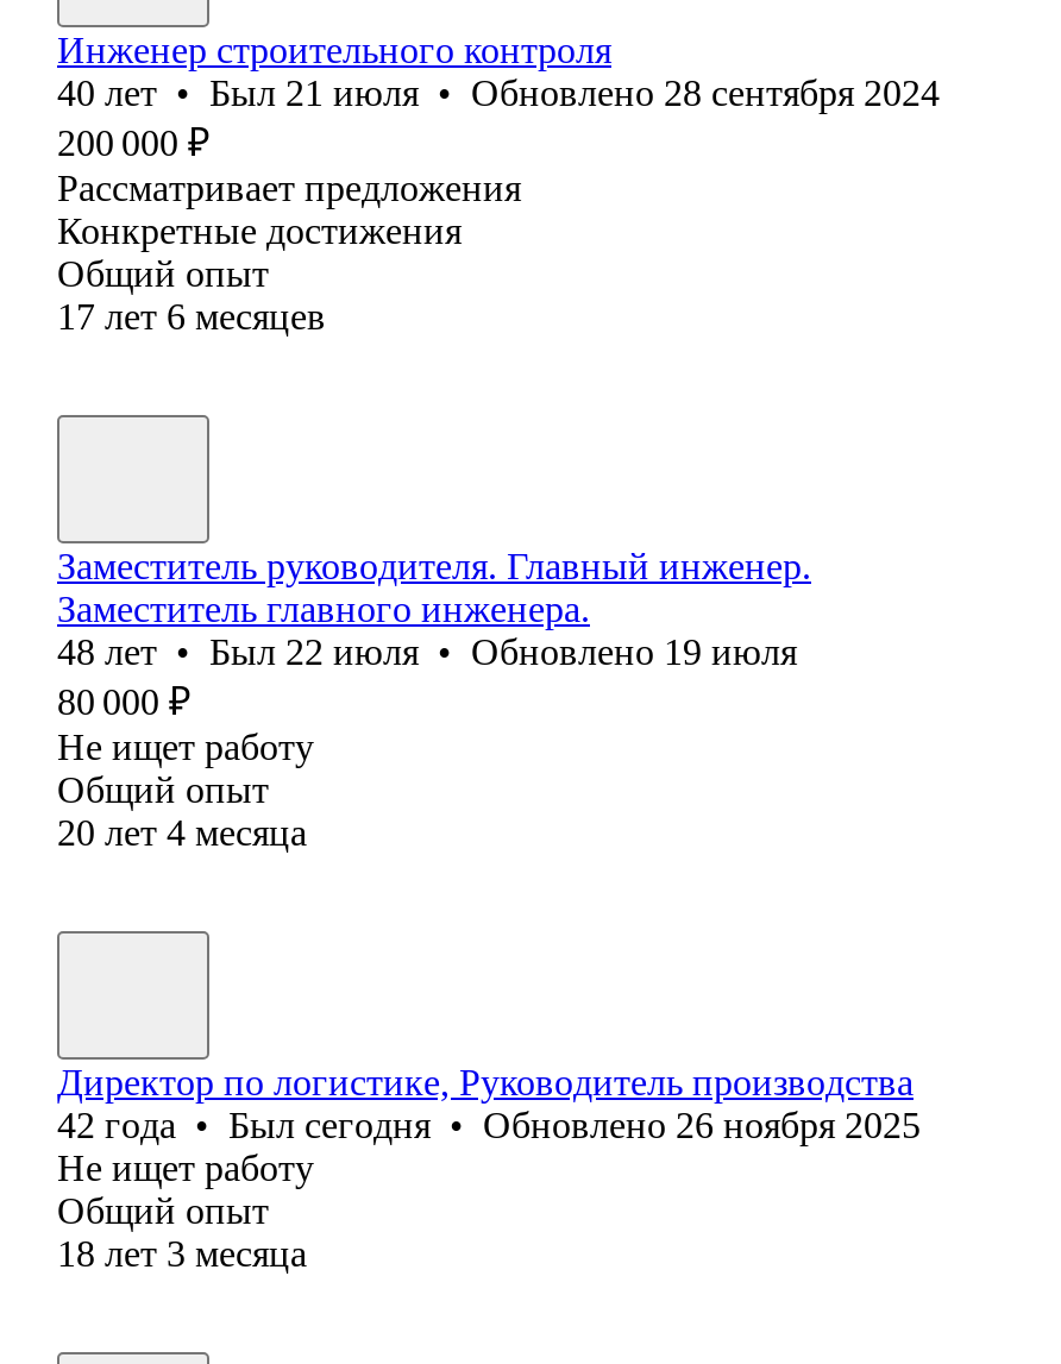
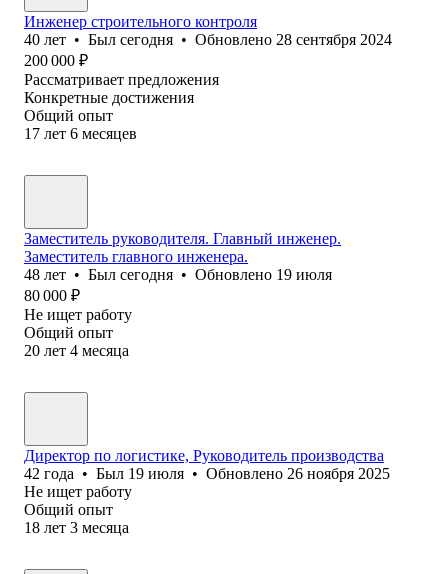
[57,72,940,113] 40 лет • Был 21 июля • Обновлено 28 сентября 2024 -> [24,31,392,48] 40 лет • Был сегодня • Обновлено 28 сентября 2024
[57,631,797,672] 48 лет • Был 22 июля • Обновлено 19 июля -> [24,266,332,283] 48 лет • Был сегодня • Обновлено 19 июля
[57,1105,921,1145] 42 года • Был сегодня • Обновлено 26 ноября 2025 -> [24,465,390,482] 42 года • Был 19 июля • Обновлено 26 ноября 2025

